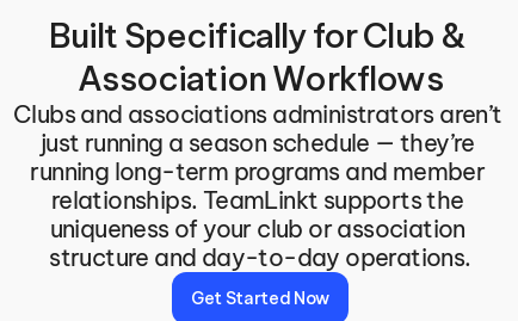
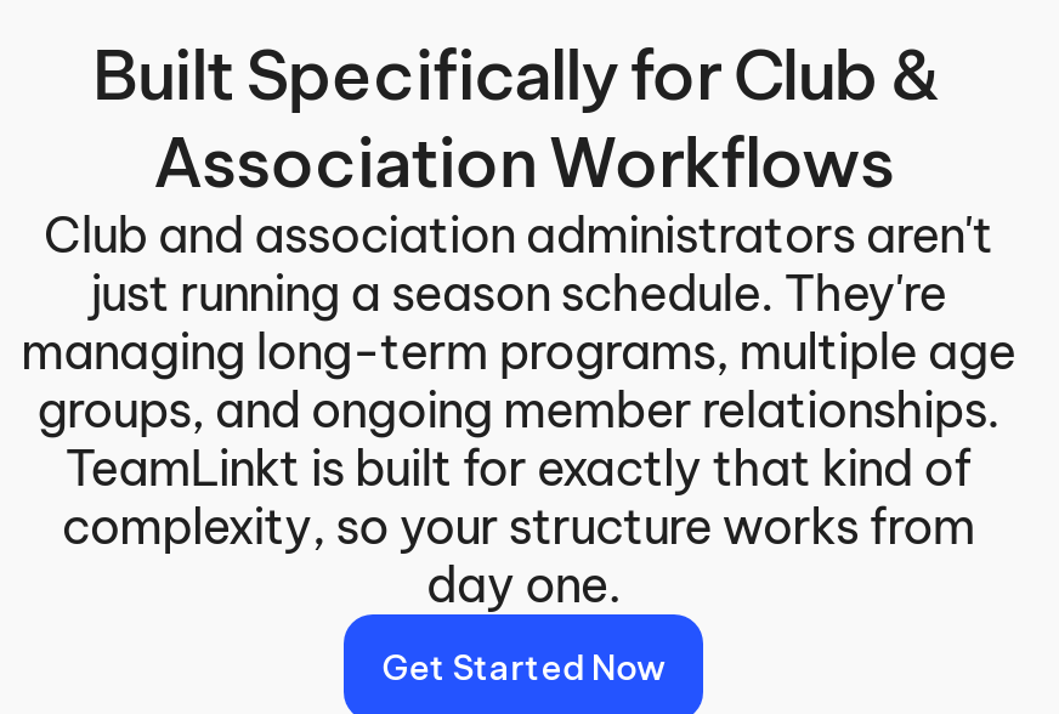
[13,99,502,272] Clubs and associations administrators aren’t | just running a season schedule — they’re | running long-term programs and member | relationships. TeamLinkt supports the | uniqueness of your club or association | structure and day-to-day operations. -> [21,204,1015,614] Club and association administrators aren't | just running a season schedule. They're | managing long-term programs, multiple age | groups, and ongoing member relationships. | TeamLinkt is built for exactly that kind of | complexity, so your structure works from | day one.

